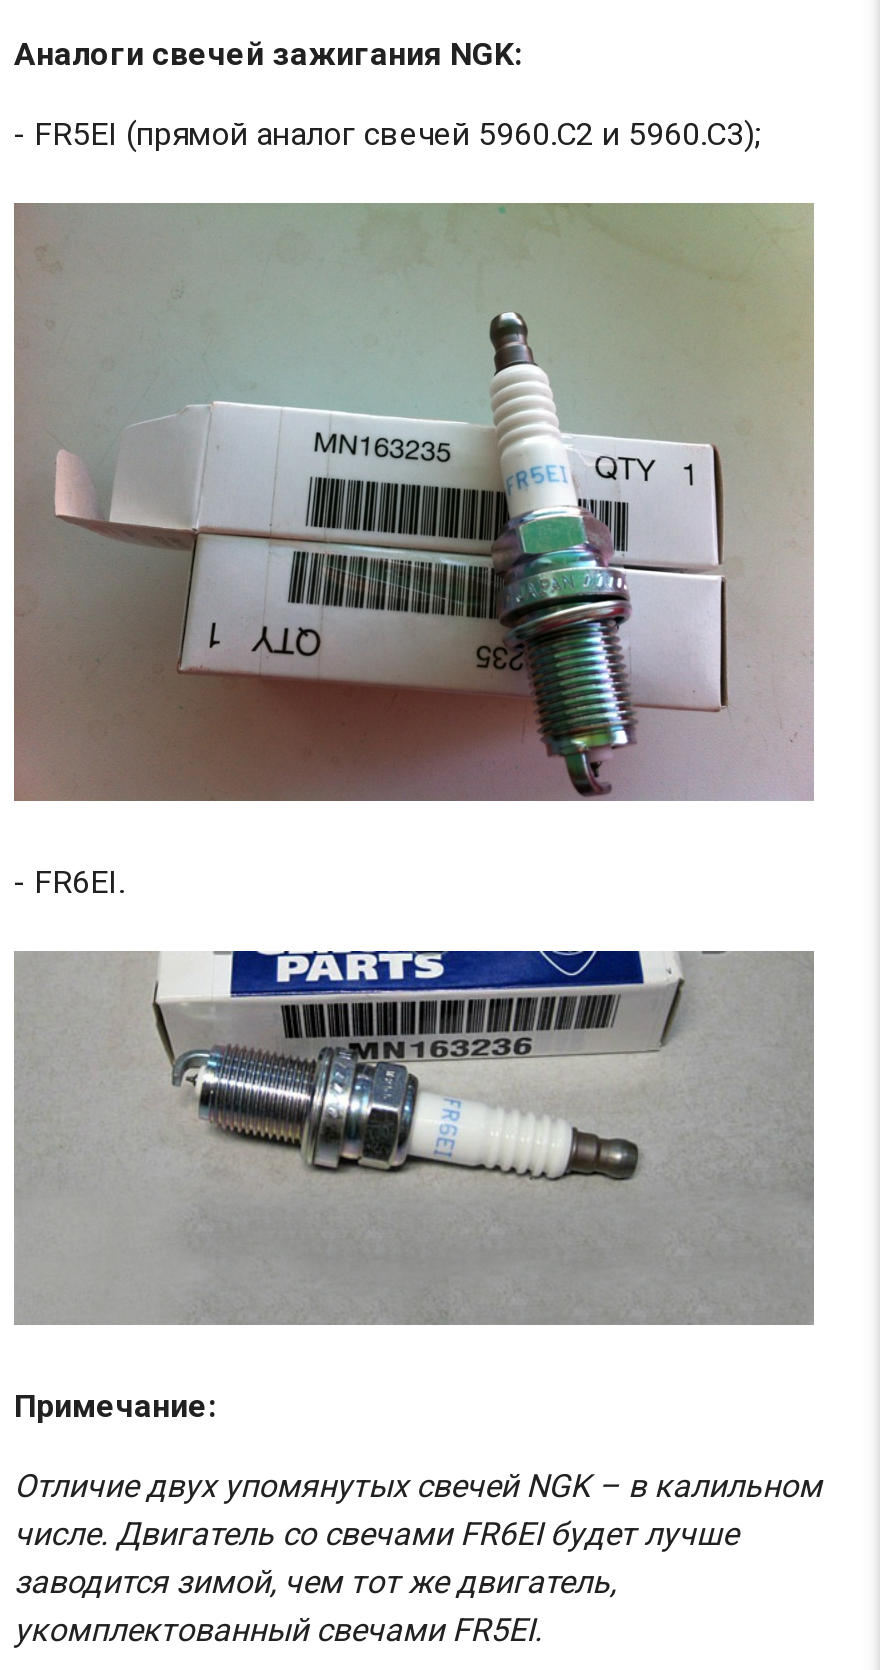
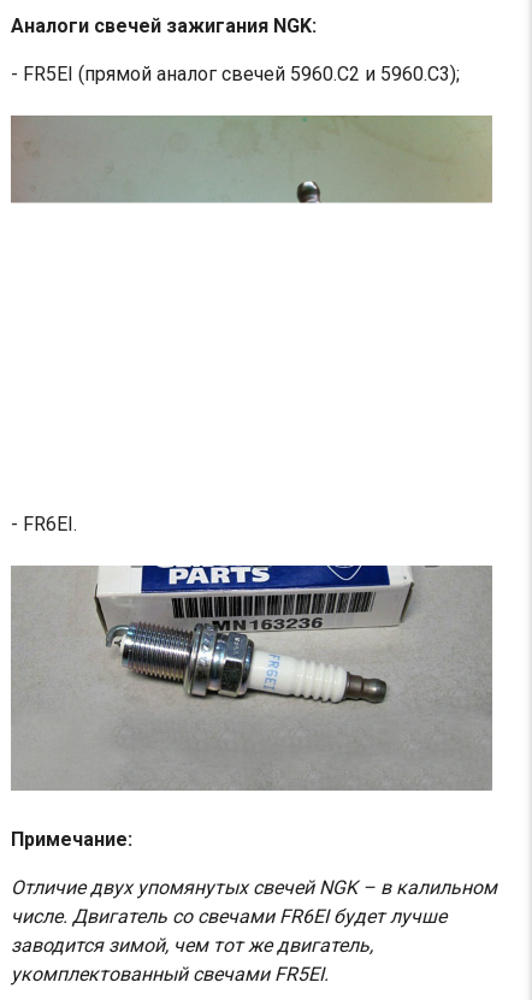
[12,347,816,803] [image] -> none

